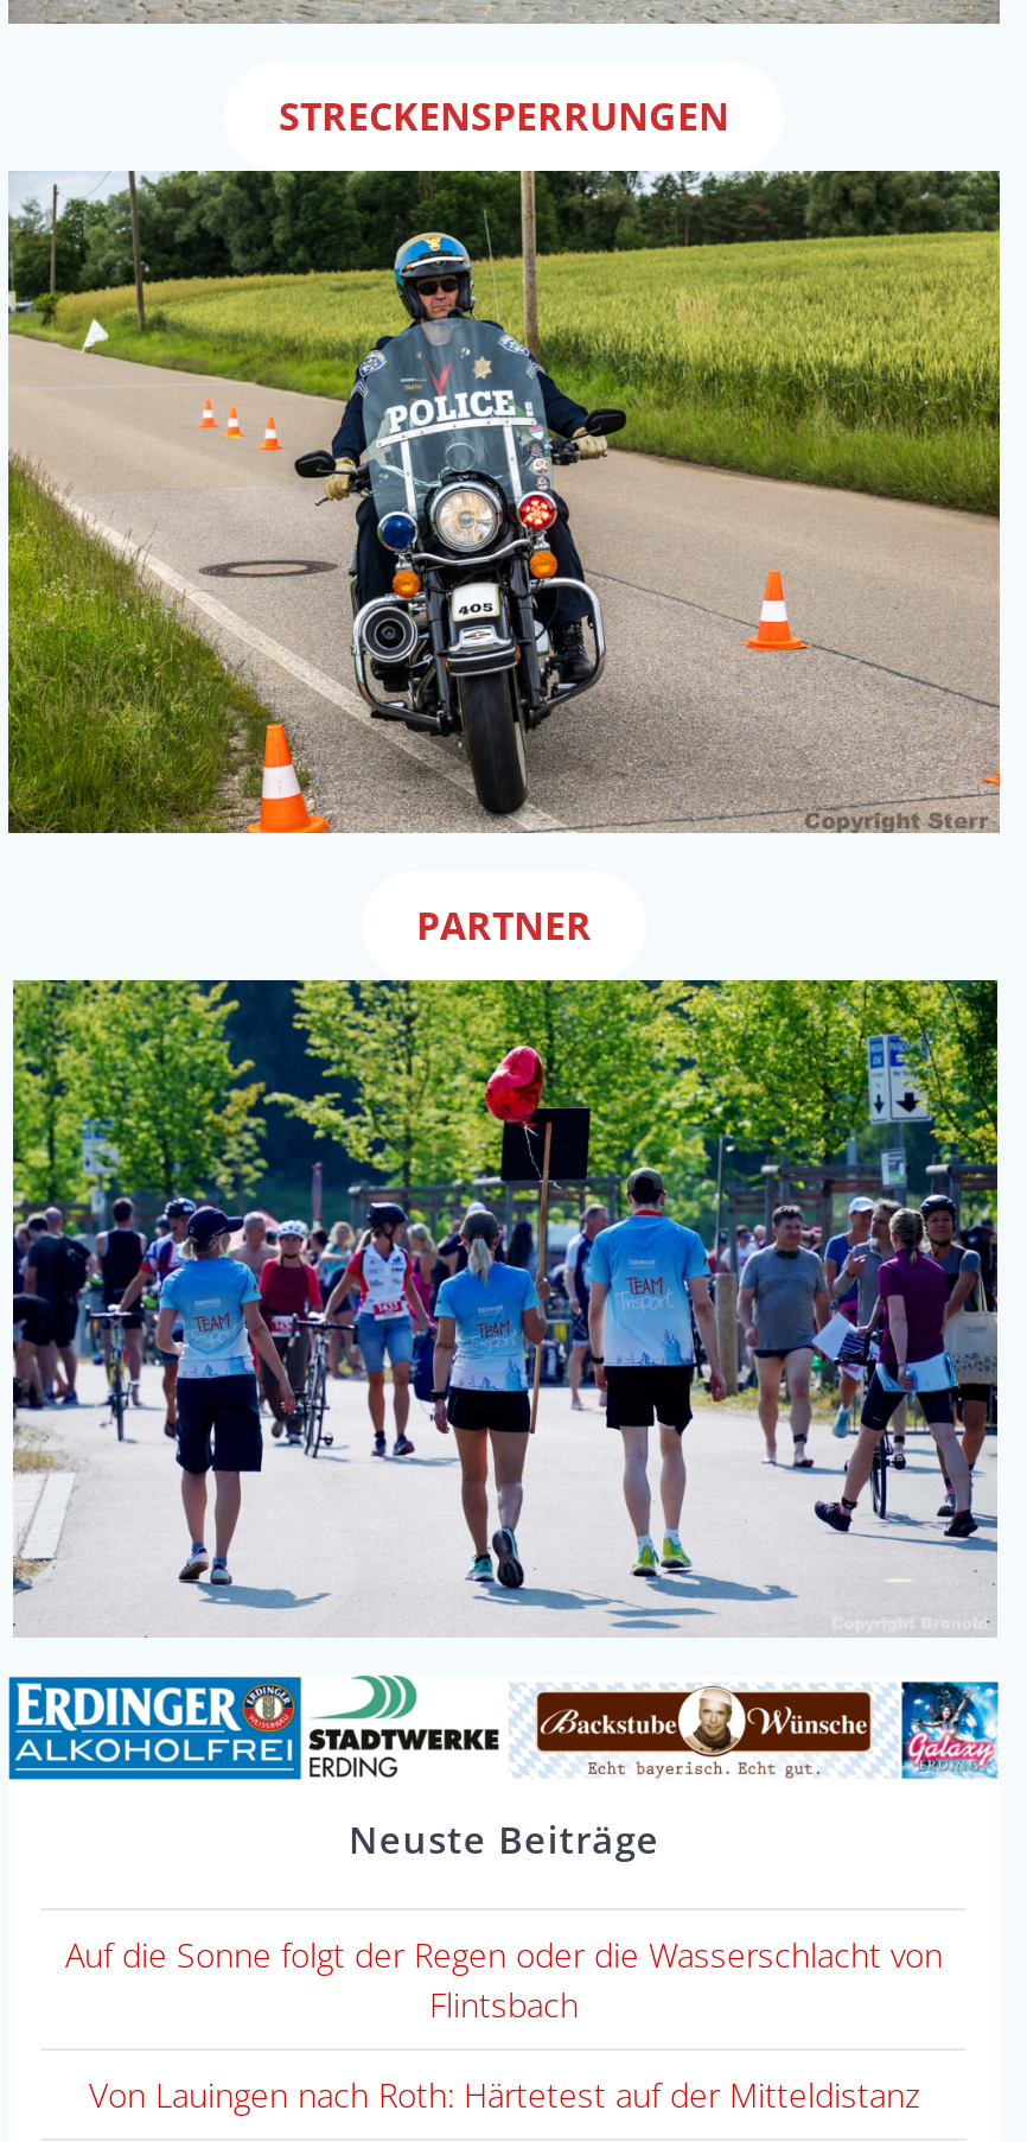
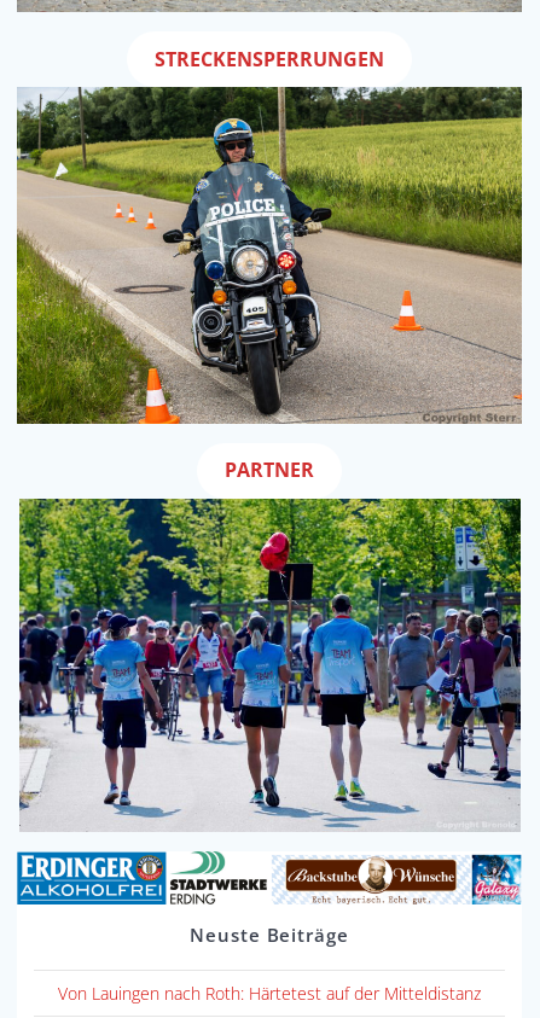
[65,1931,943,2026] Auf die Sonne folgt der Regen oder die Wasserschlacht von | Flintsbach -> none

